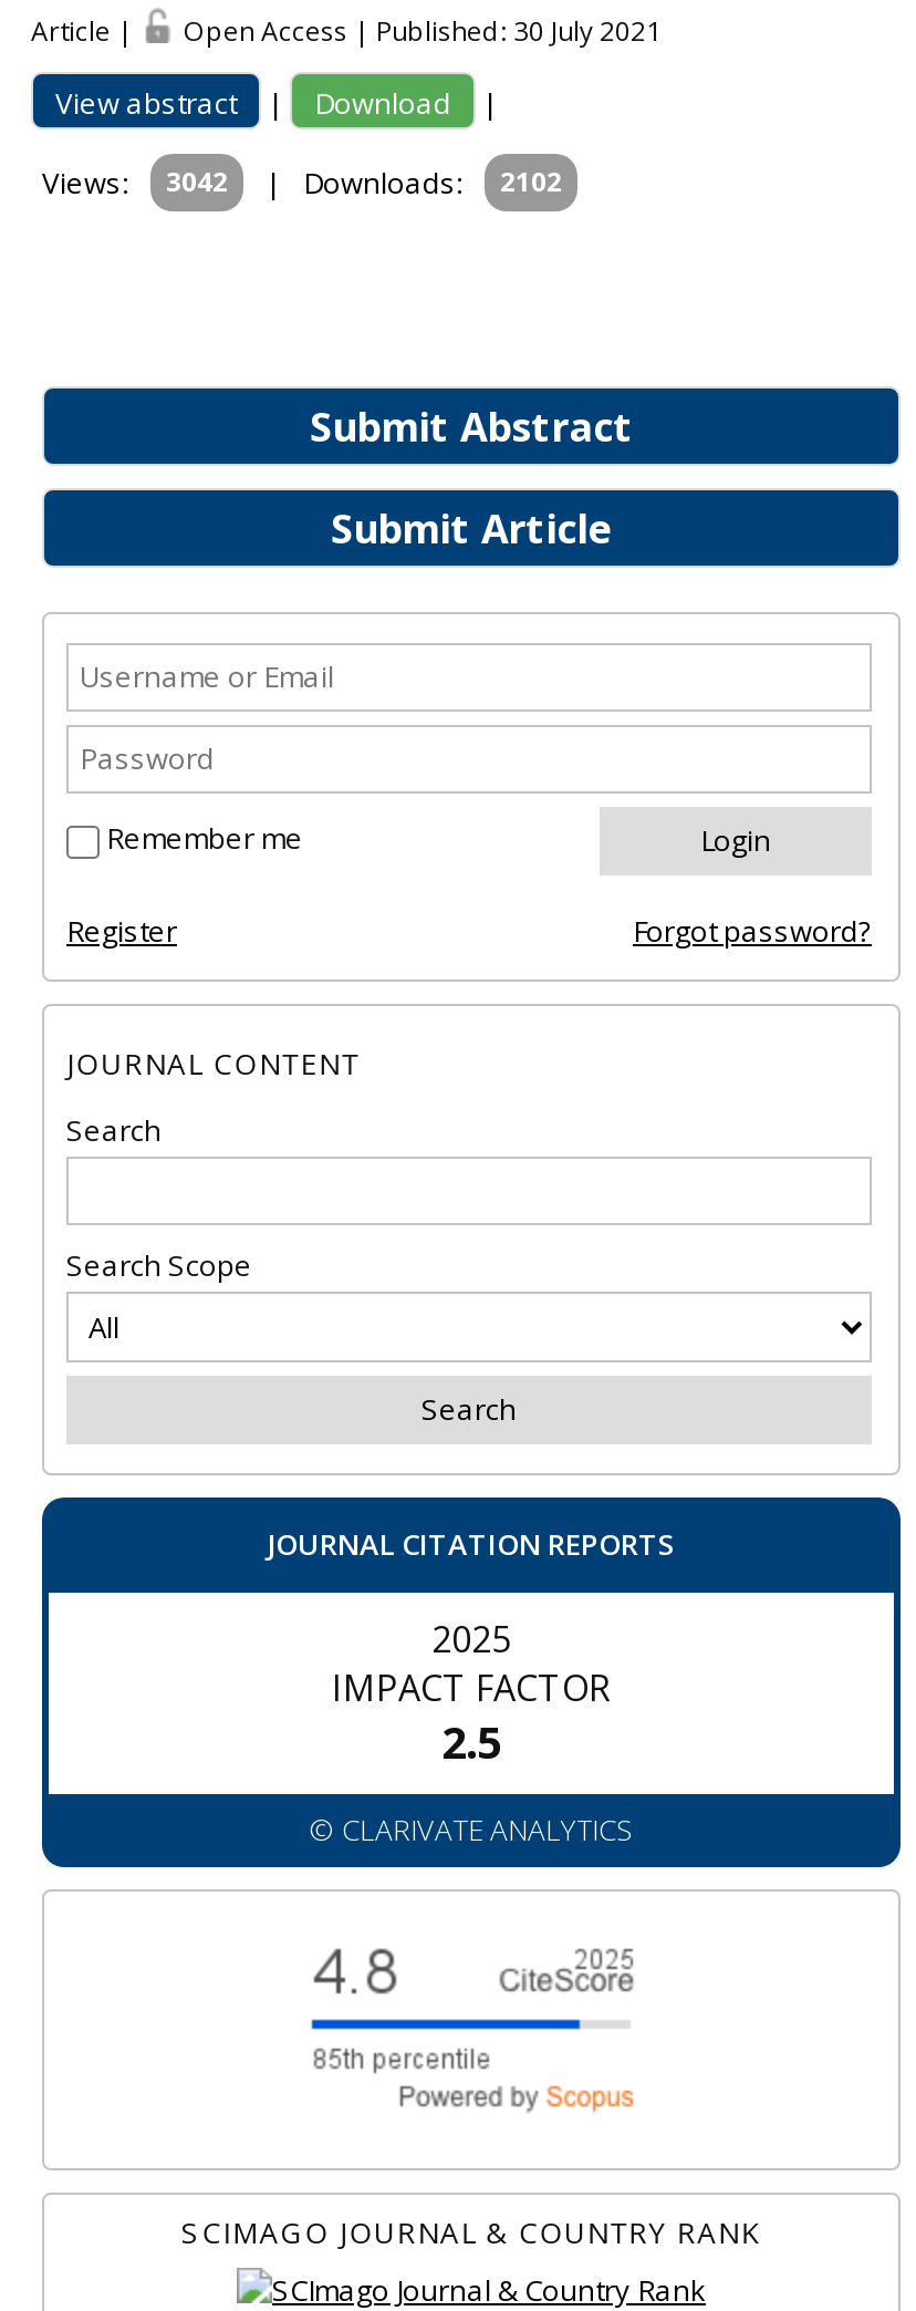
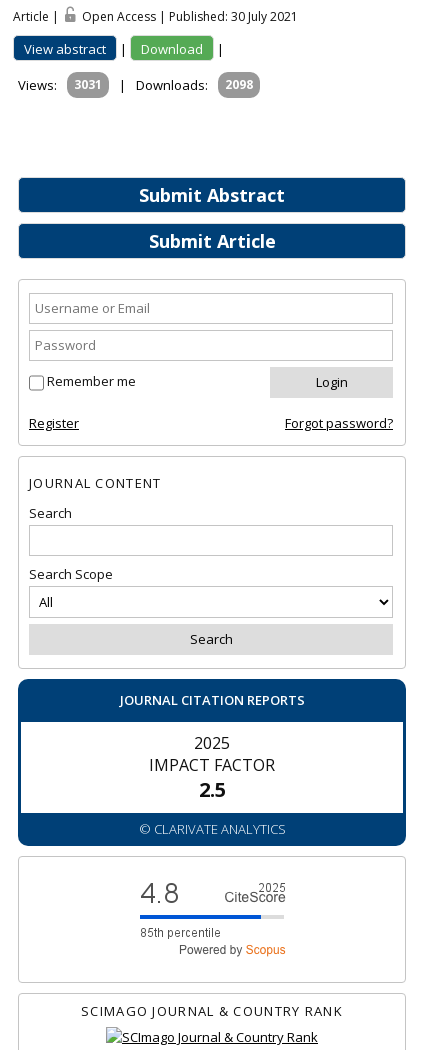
[166,163,228,201] 3042 -> [74,76,102,93] 3031
[500,163,562,201] 2102 -> [225,76,253,93] 2098

